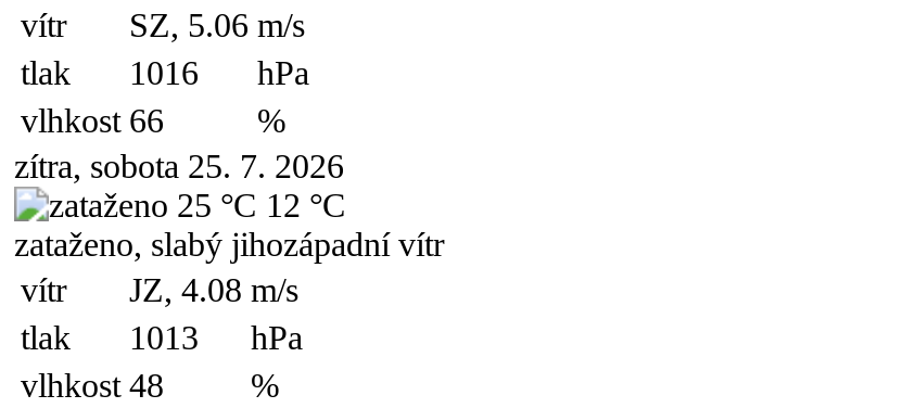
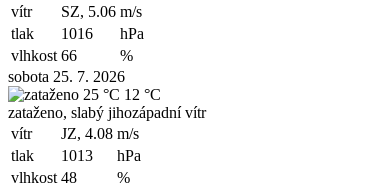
[14,148,344,184] zítra, sobota 25. 7. 2026 -> [8,68,125,85] sobota 25. 7. 2026

